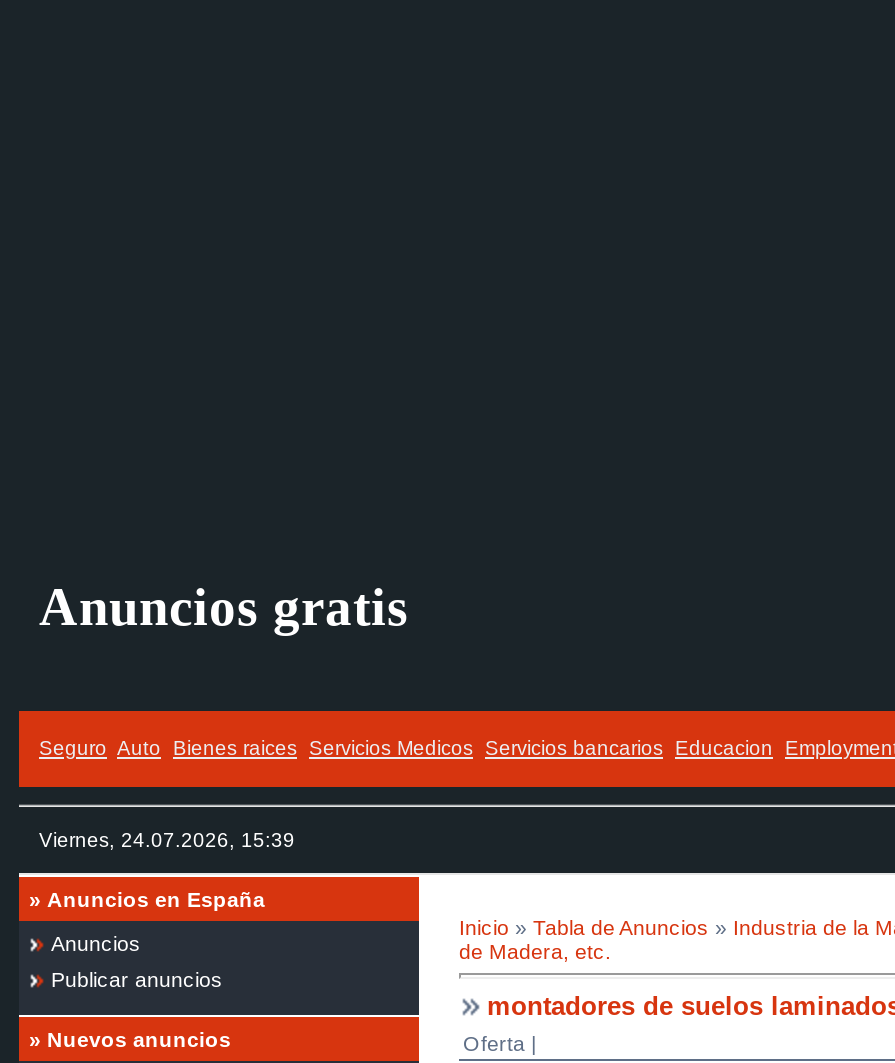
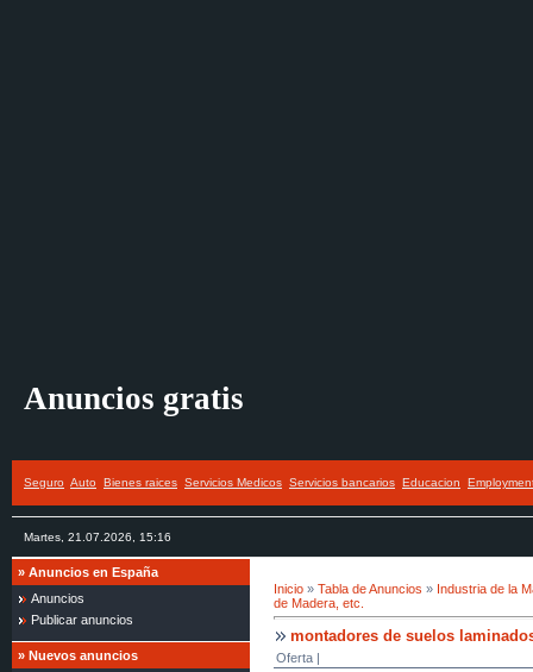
[39,829,295,851] Viernes, 24.07.2026, 15:39 -> [24,530,171,544] Martes, 21.07.2026, 15:16

